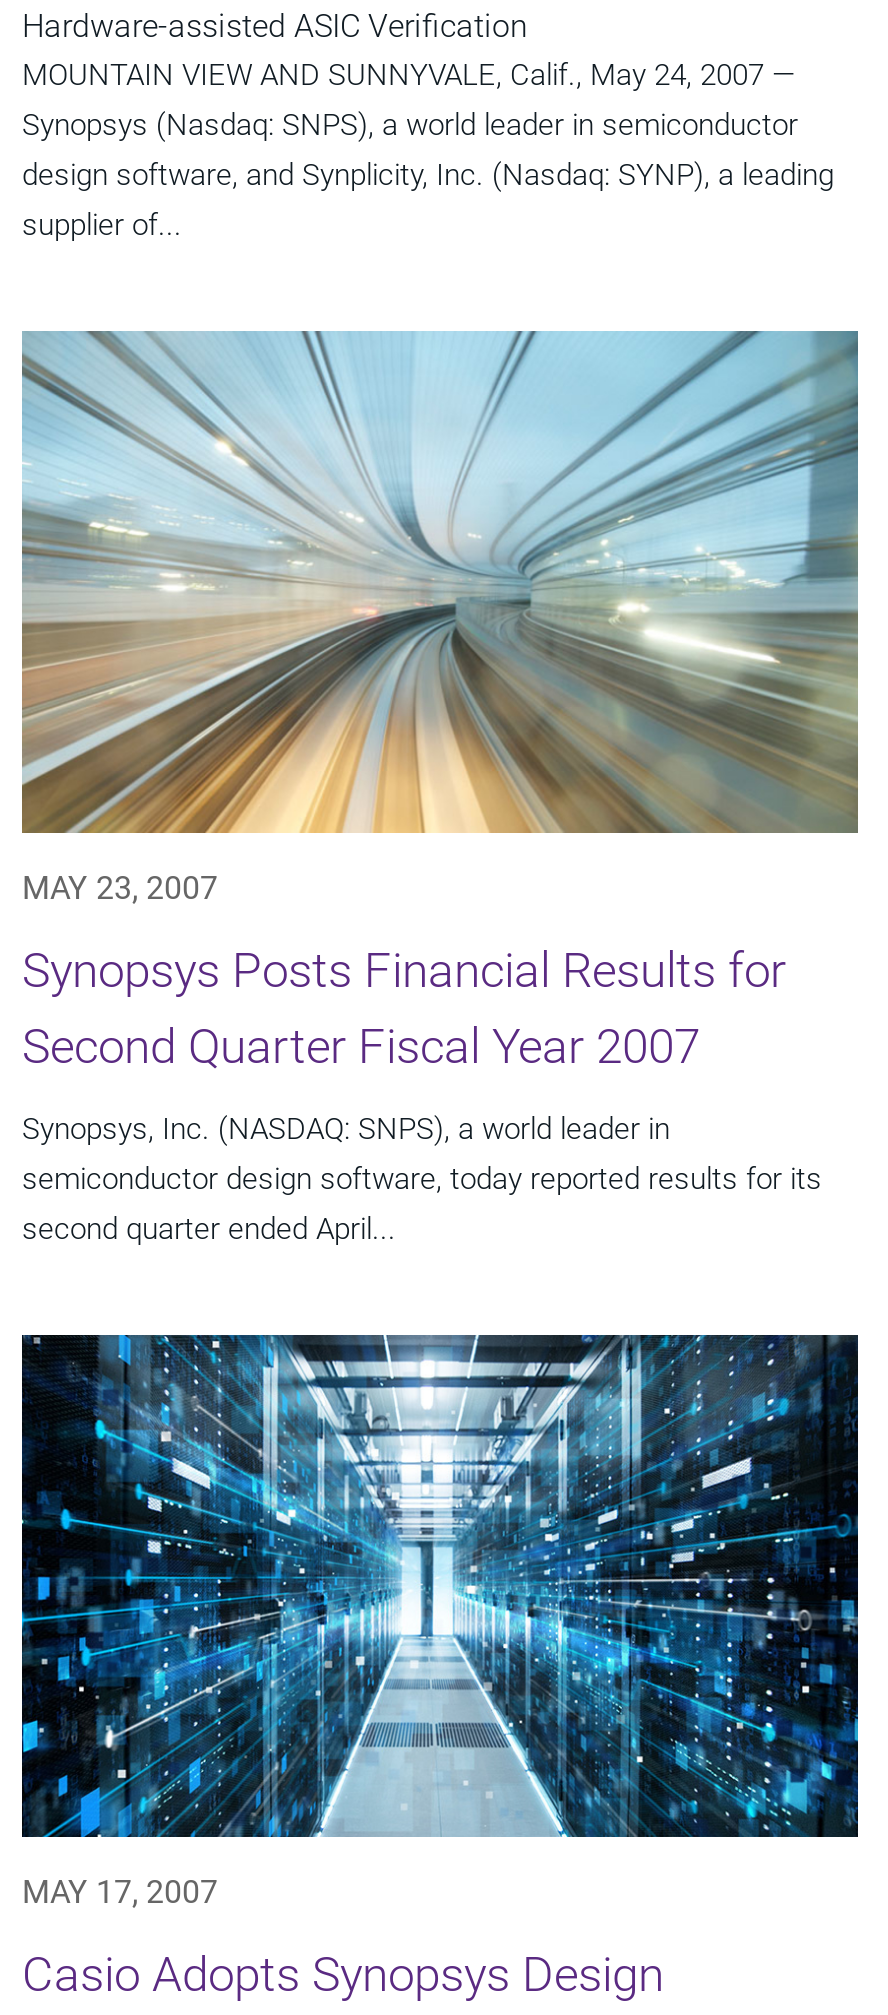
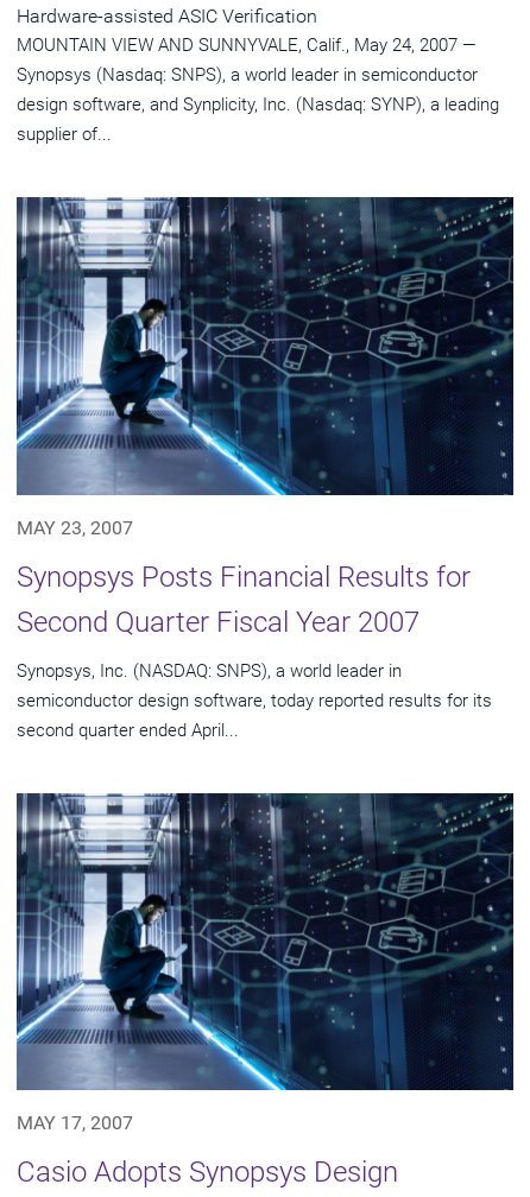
[20,330,860,834] [image] -> [15,196,515,496] [image]
[20,1332,860,1838] [image] -> [15,792,515,1091] [image]

